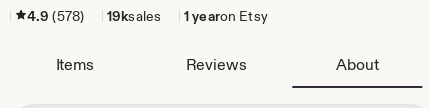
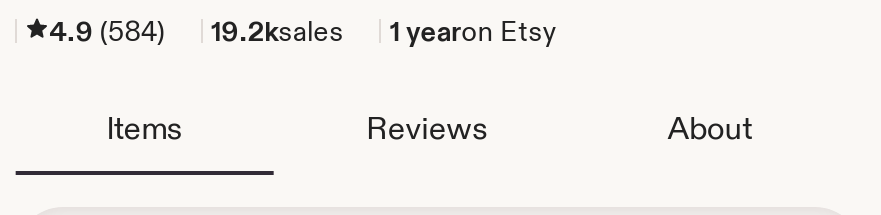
[27,7,84,25] 4.9 (578) -> [49,13,165,49] 4.9 (584)
[107,7,161,25] 19ksales -> [211,13,344,49] 19.2ksales

